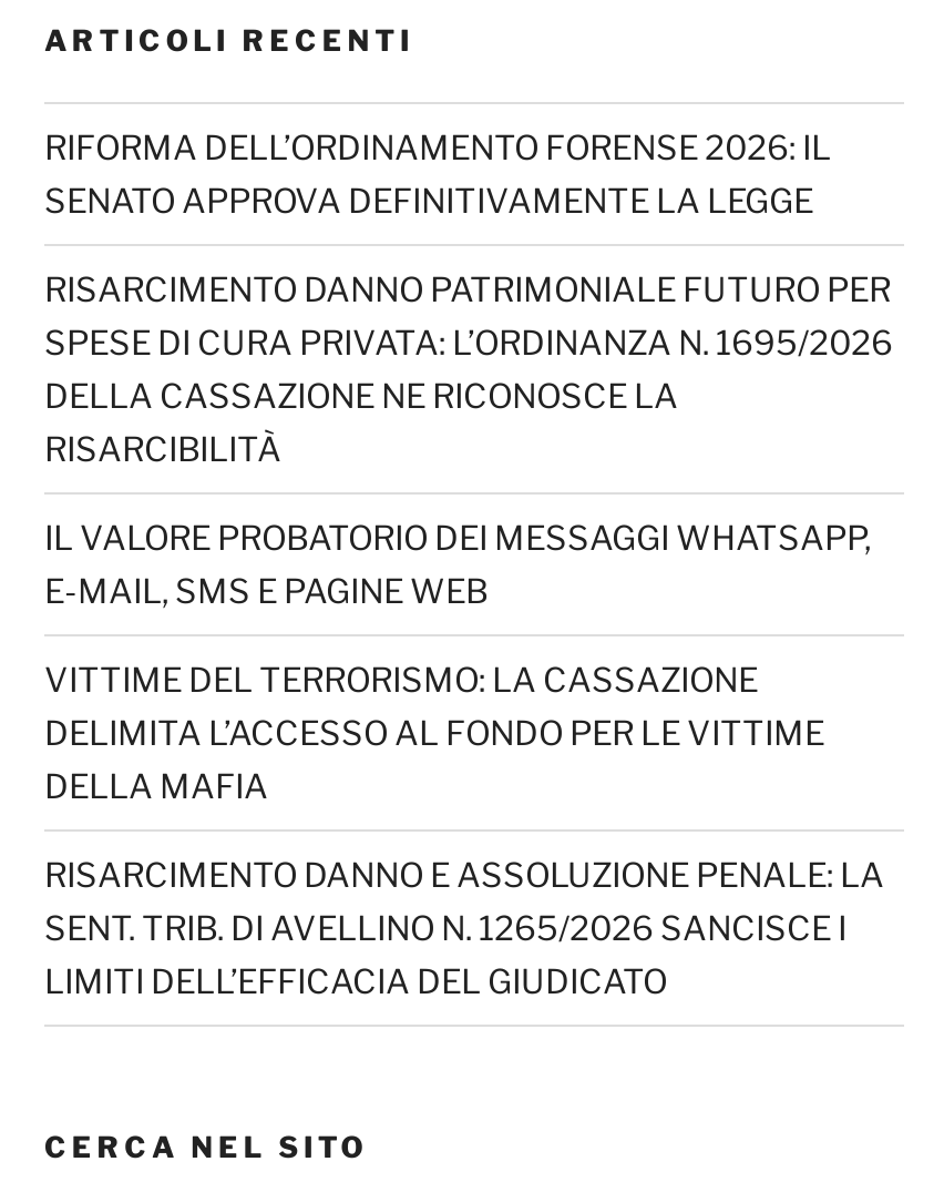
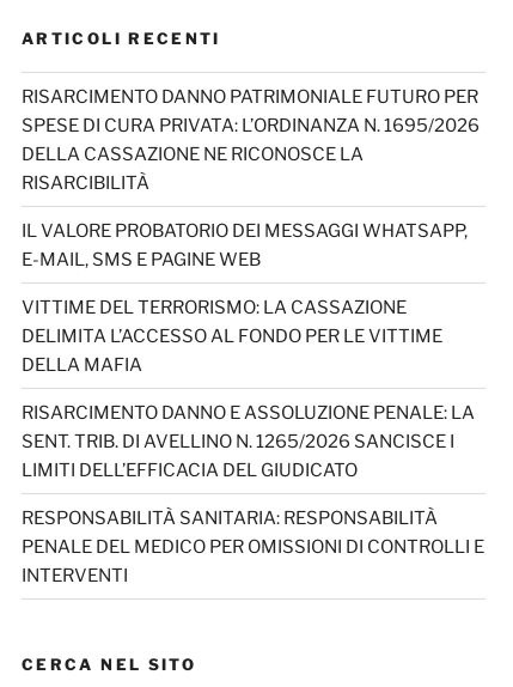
[44,128,831,222] RIFORMA DELL’ORDINAMENTO FORENSE 2026: IL | SENATO APPROVA DEFINITIVAMENTE LA LEGGE -> none
moved [44,270,893,1002] -> [22,86,480,481]: RISARCIMENTO DANNO PATRIMONIALE FUTURO PER | SPESE DI CURA PRIVATA: L’ORDINANZA N. 1695/2026 | DELLA CASSAZIONE NE RICONOSCE LA | ... | SENT. TRIB. DI AVELLINO N. 1265/2026 SANCISCE I | LIMITI DELL’EFFICACIA DEL GIUDICATO
none -> [22,507,484,586] RESPONSABILITÀ SANITARIA: RESPONSABILITÀ | PENALE DEL MEDICO PER OMISSIONI DI CONTROLLI E | INTERVENTI

